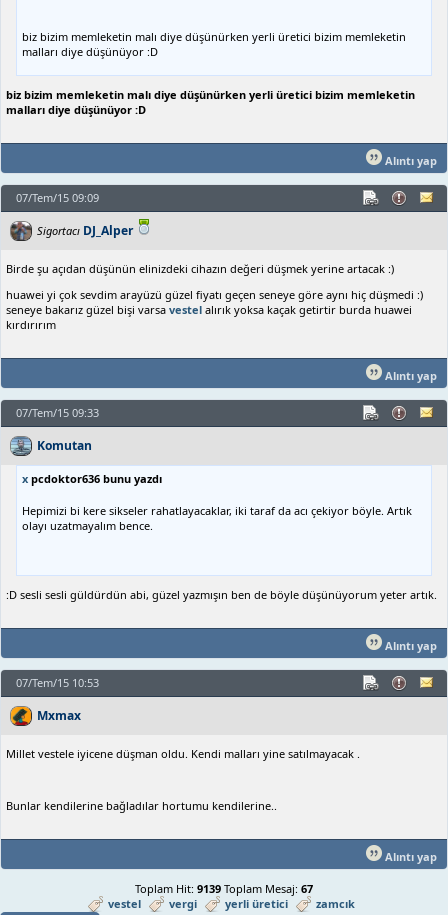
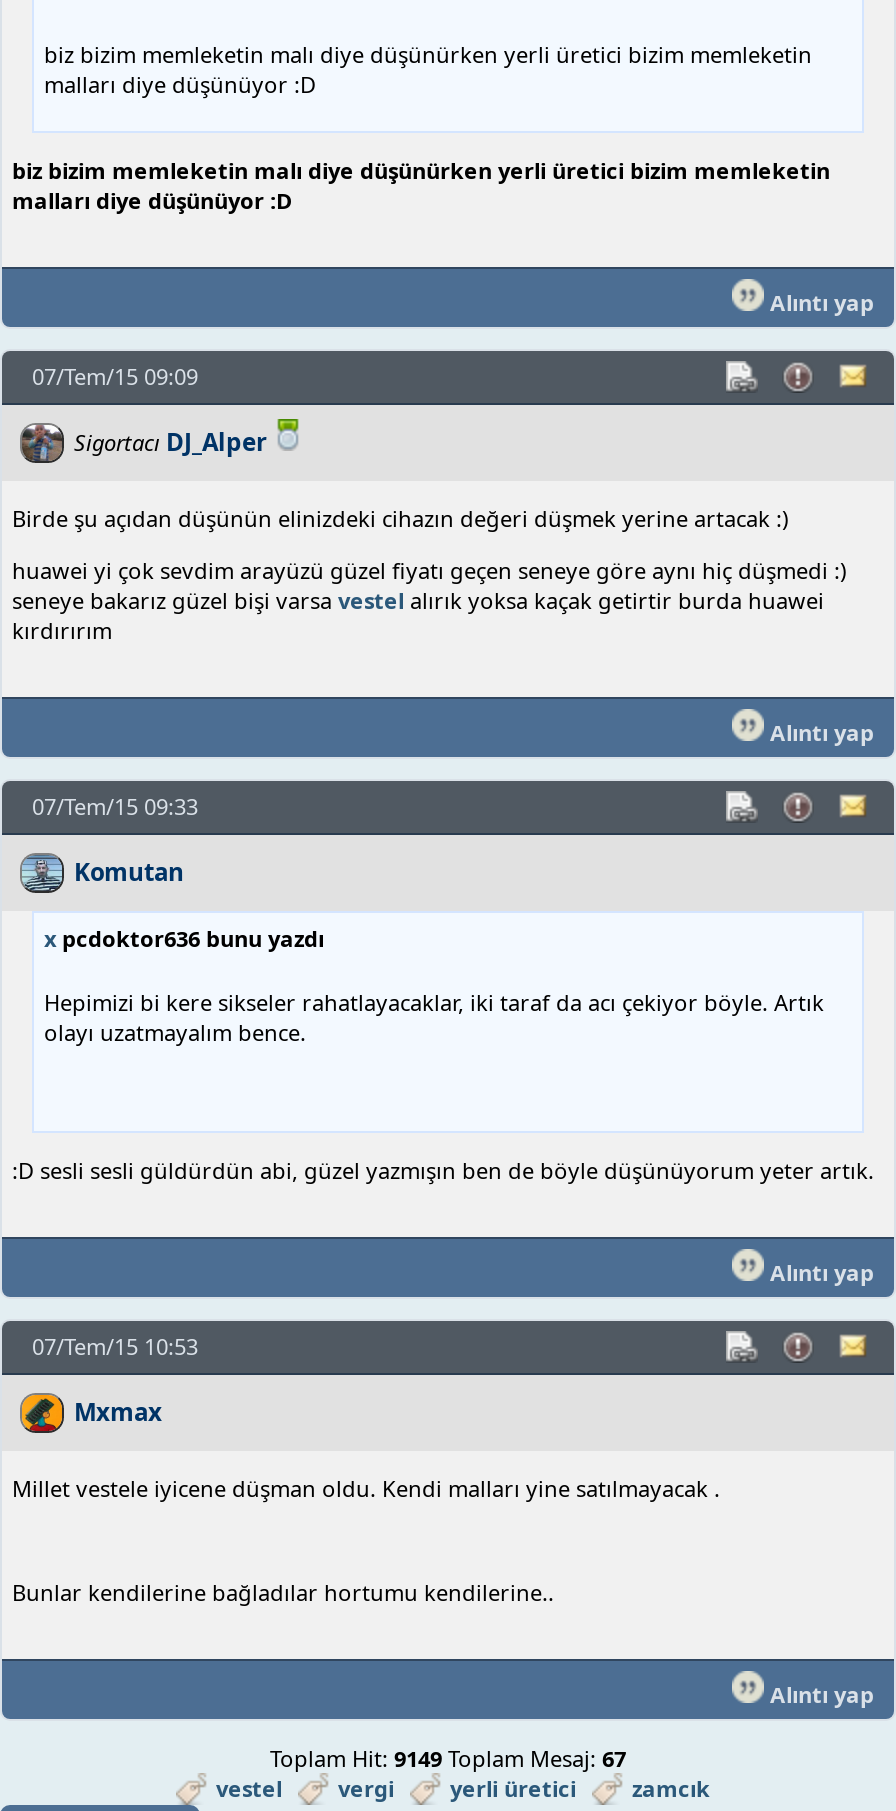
[135,881,313,896] Toplam Hit: 9139 Toplam Mesaj: 67 -> [270,1743,626,1773] Toplam Hit: 9149 Toplam Mesaj: 67

